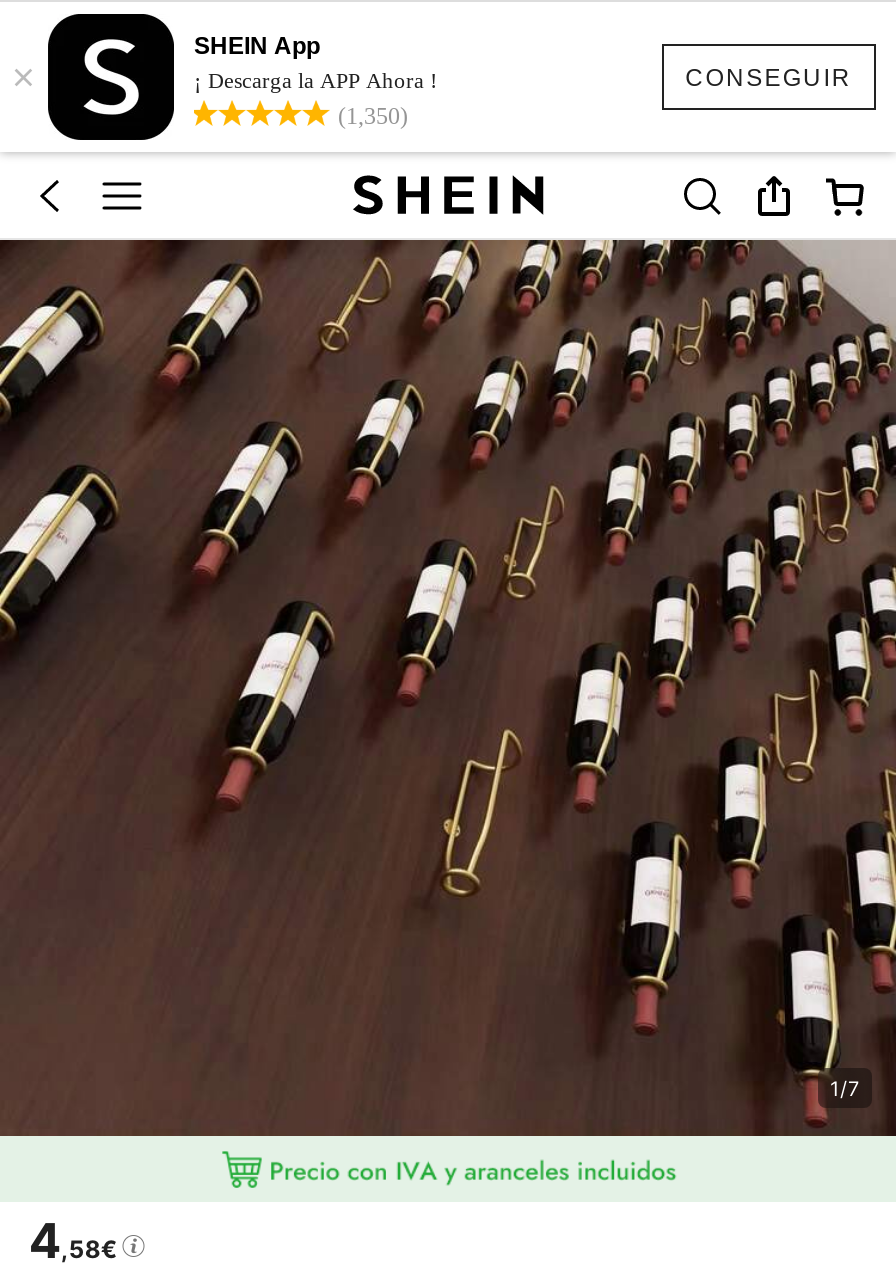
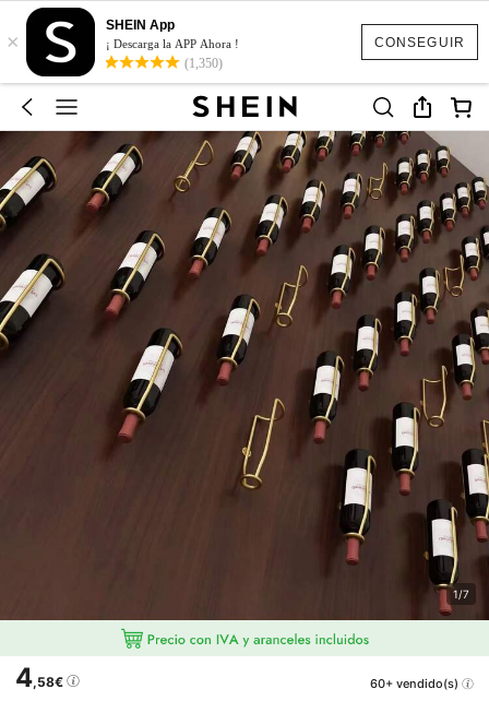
none -> [370,675,459,691] 60+ vendido(s)

